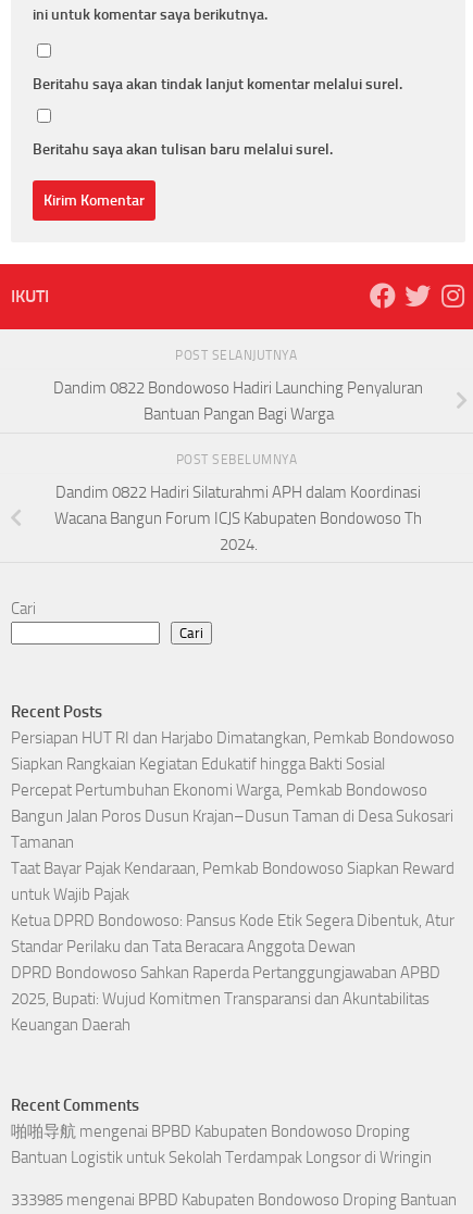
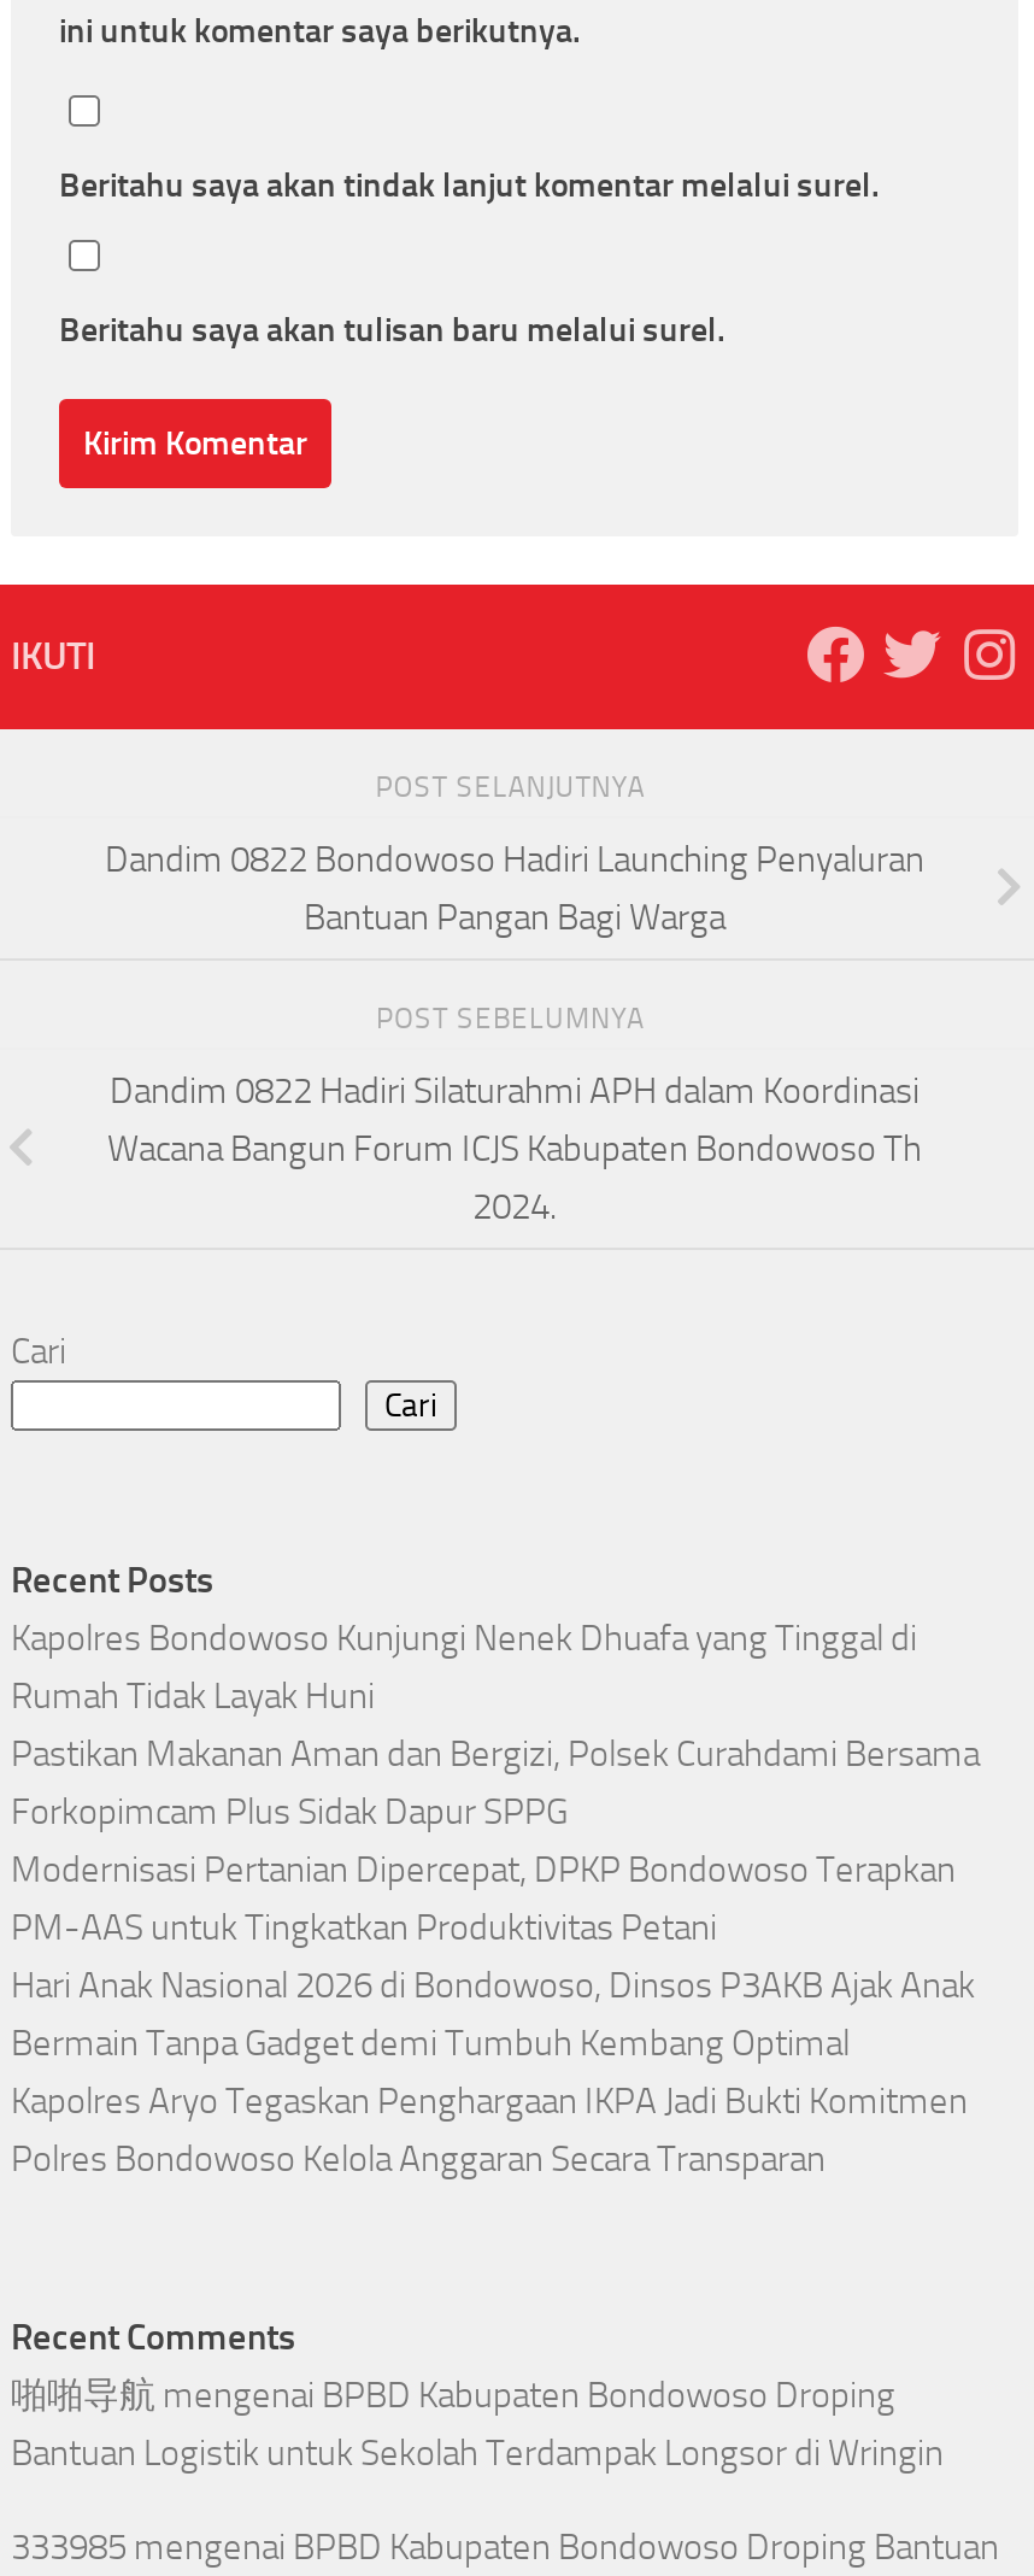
[11,729,455,1035] Persiapan HUT RI dan Harjabo Dimatangkan, Pemkab Bondowoso | Siapkan Rangkaian Kegiatan Edukatif hingga Bakti Sosial | Percepat Pertumbuhan Ekonomi Warga, Pemkab Bondowoso | Bangun Jalan Poros Dusun Krajan–Dusun Taman di Desa Sukosari | Tamanan | Taat Bayar Pajak Kendaraan, Pemkab Bondowoso Siapkan Reward | untuk Wajib Pajak | Ketua DPRD Bondowoso: Pansus Kode Etik Segera Dibentuk, Atur | Standar Perilaku dan Tata Beracara Anggota Dewan | DPRD Bondowoso Sahkan Raperda Pertanggungjawaban APBD | 2025, Bupati: Wujud Komitmen Transparansi dan Akuntabilitas | Keuangan Daerah -> [11,1615,980,2179] Kapolres Bondowoso Kunjungi Nenek Dhuafa yang Tinggal di | Rumah Tidak Layak Huni | Pastikan Makanan Aman dan Bergizi, Polsek Curahdami Bersama | Forkopimcam Plus Sidak Dapur SPPG | Modernisasi Pertanian Dipercepat, DPKP Bondowoso Terapkan | PM-AAS untuk Tingkatkan Produktivitas Petani | Hari Anak Nasional 2026 di Bondowoso, Dinsos P3AKB Ajak Anak | Bermain Tanpa Gadget demi Tumbuh Kembang Optimal | Kapolres Aryo Tegaskan Penghargaan IKPA Jadi Bukti Komitmen | Polres Bondowoso Kelola Anggaran Secara Transparan

